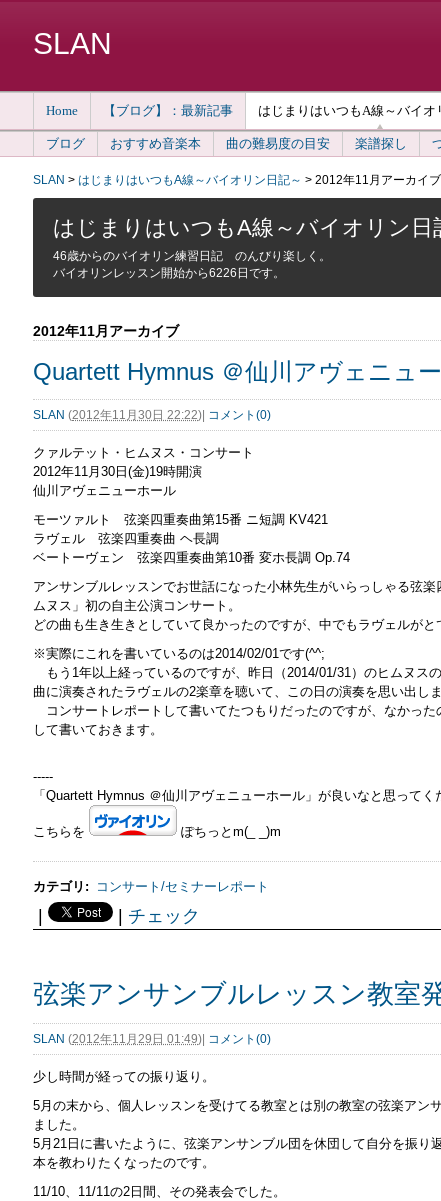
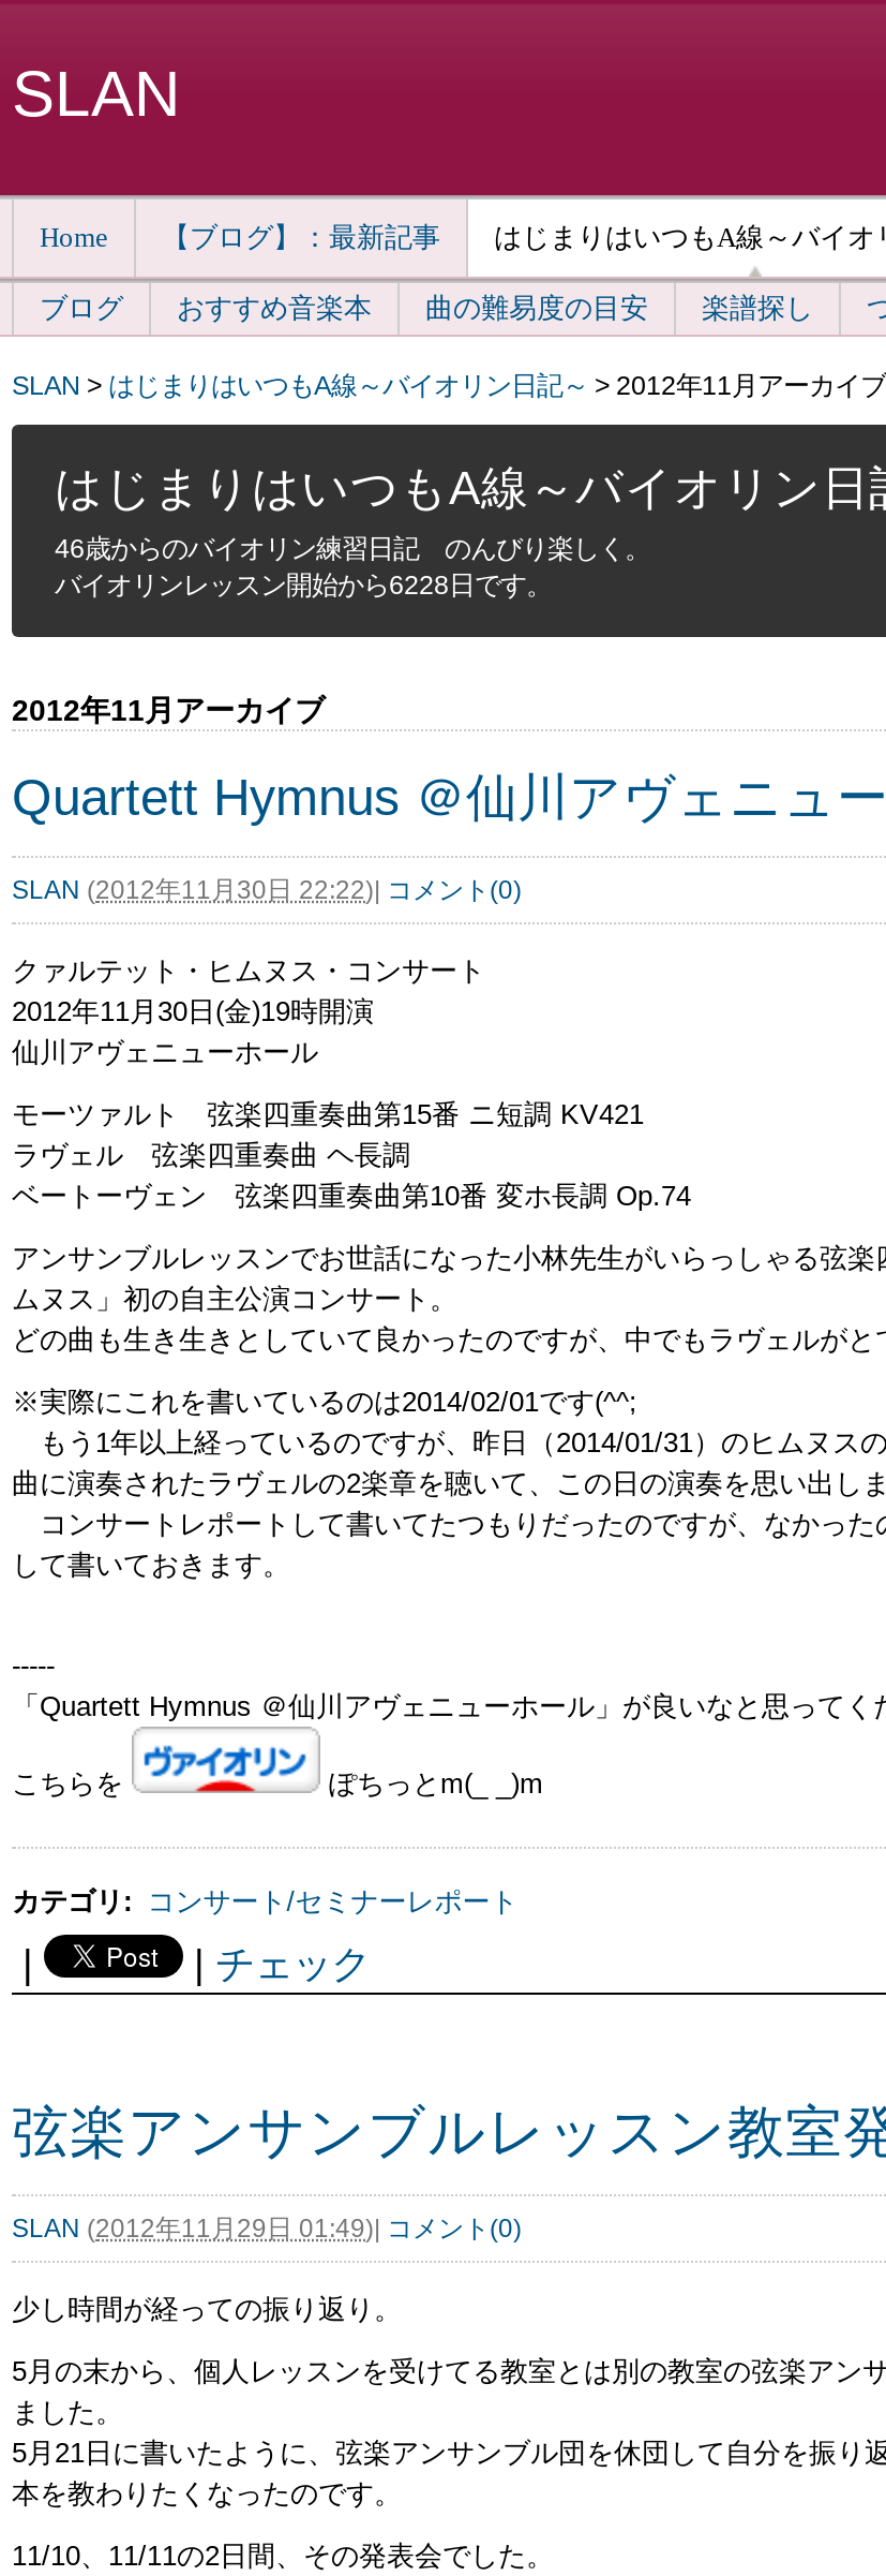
[53,266,285,280] バイオリンレッスン開始から6226日です。 -> [55,571,552,601] バイオリンレッスン開始から6228日です。

